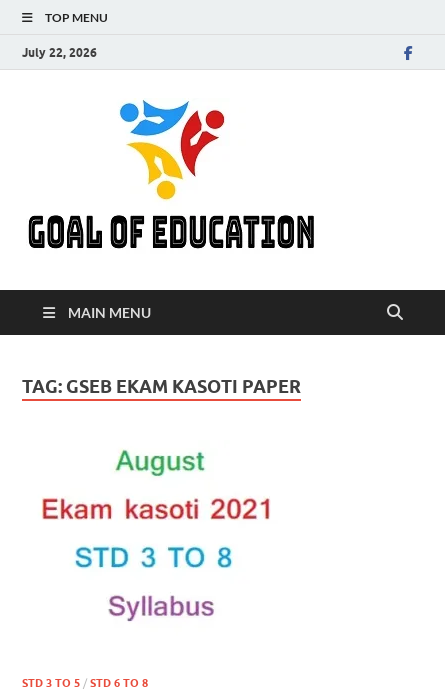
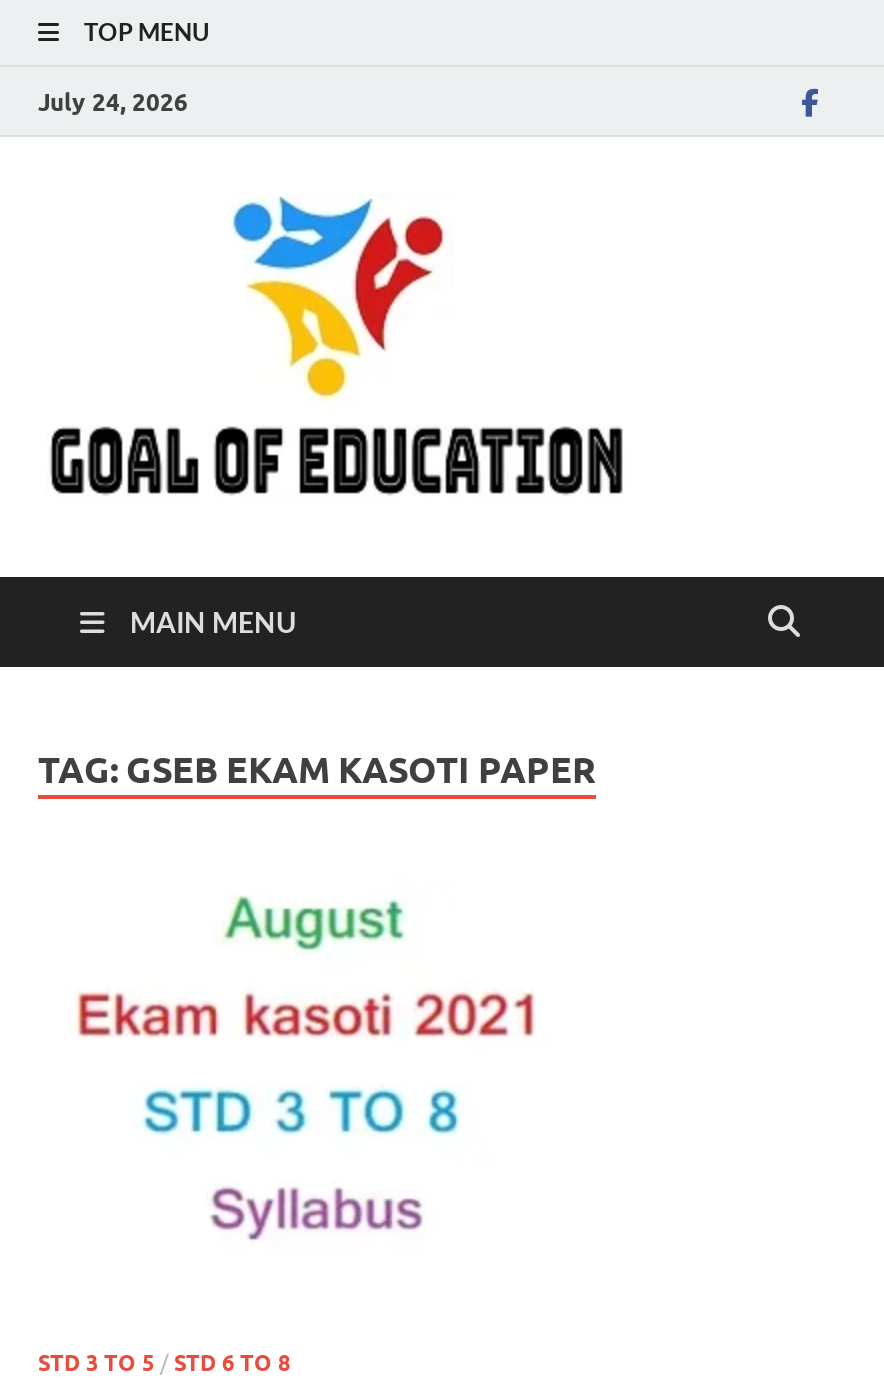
[22,44,97,59] July 22, 2026 -> [38,86,188,116] July 24, 2026

